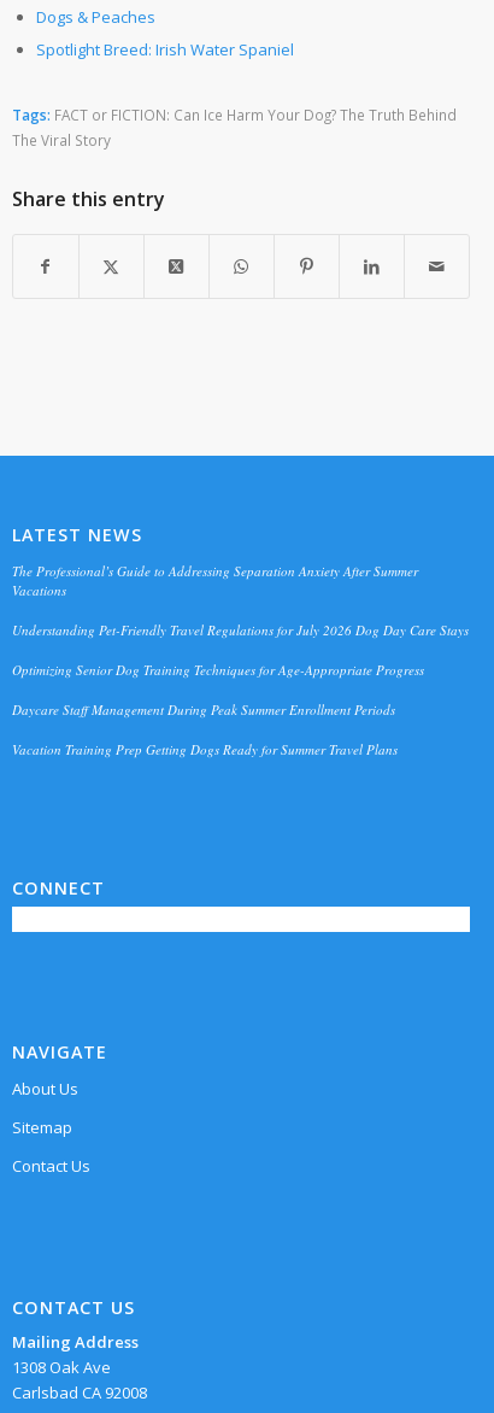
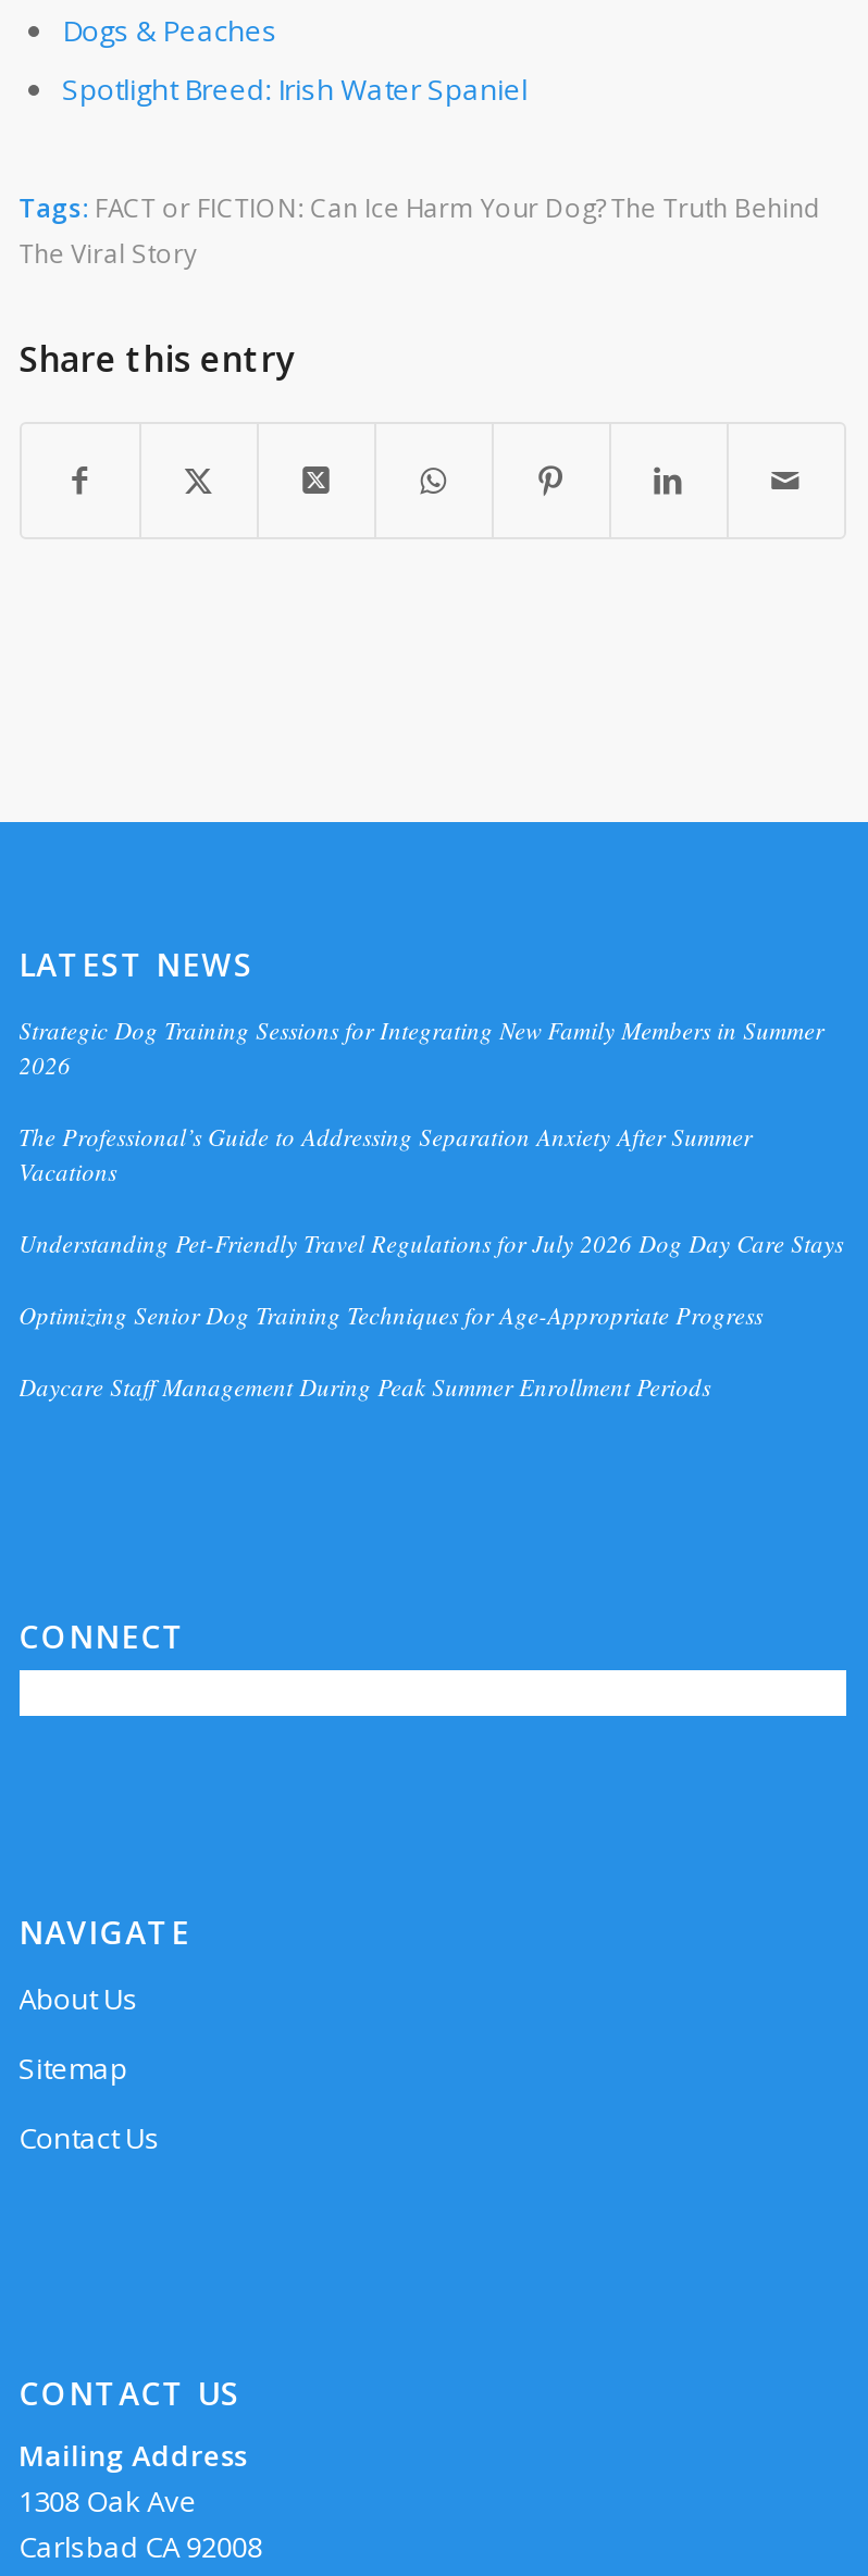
none -> [19,1014,824,1081] Strategic Dog Training Sessions for Integrating New Family Members in Summer | 2026
moved [12,562,468,719] -> [19,1120,843,1403]: The Professional’s Guide to Addressing Separation Anxiety After Summer | Vacations | Understanding Pet-Friendly Travel Regulations for July 2026 Dog Day Care Stays | Optimizing Senior Dog Training Techniques for Age-Appropriate Progress | Daycare Staff Management During Peak Summer Enrollment Periods
[12,740,397,758] Vacation Training Prep Getting Dogs Ready for Summer Travel Plans -> none

